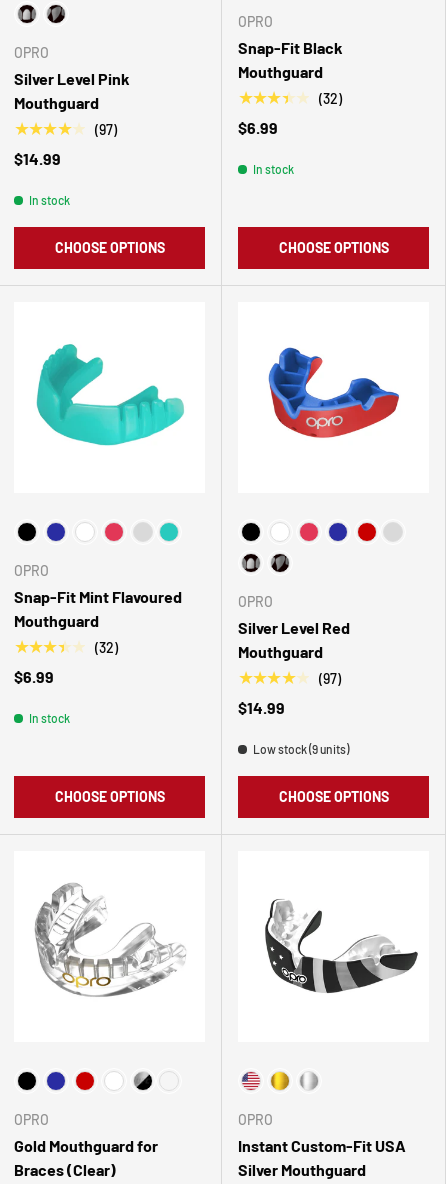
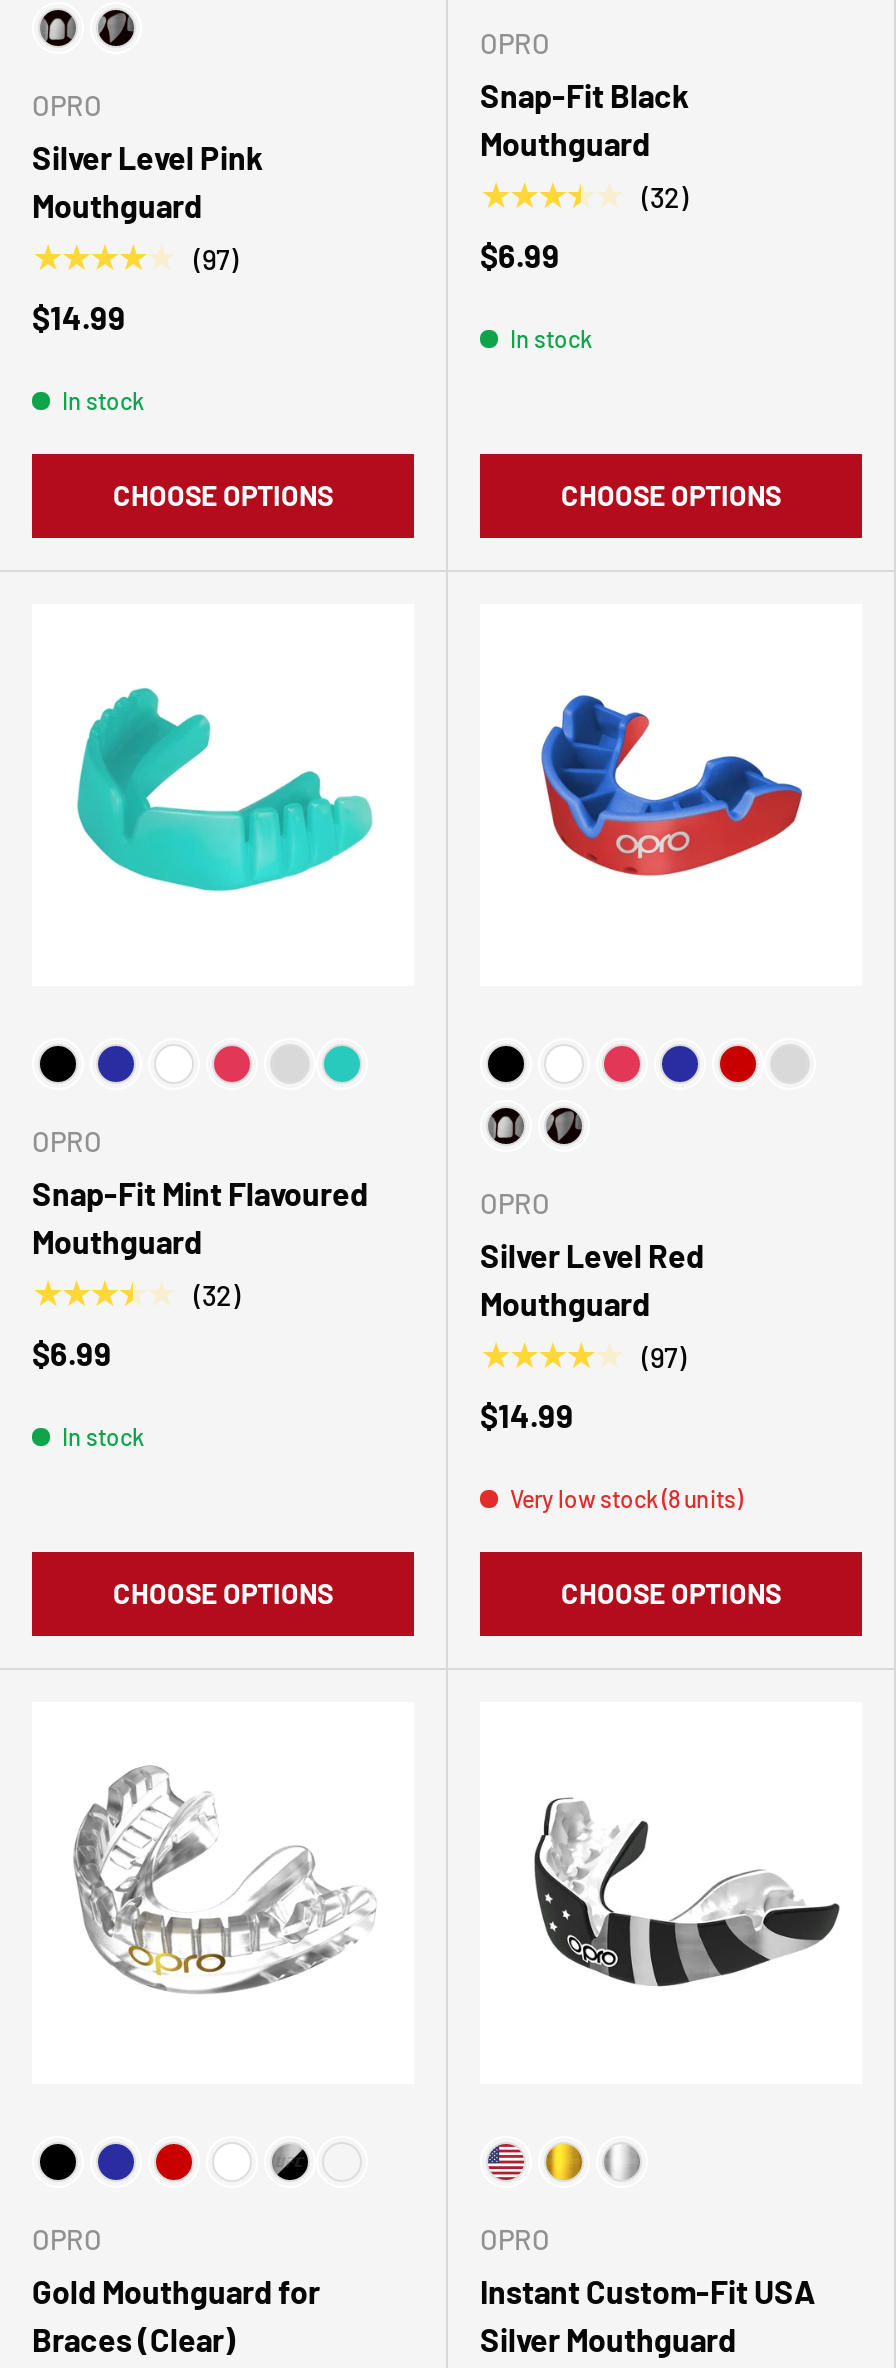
[253,742,349,756] Low stock (9 units) -> [510,1485,742,1513] Very low stock (8 units)

